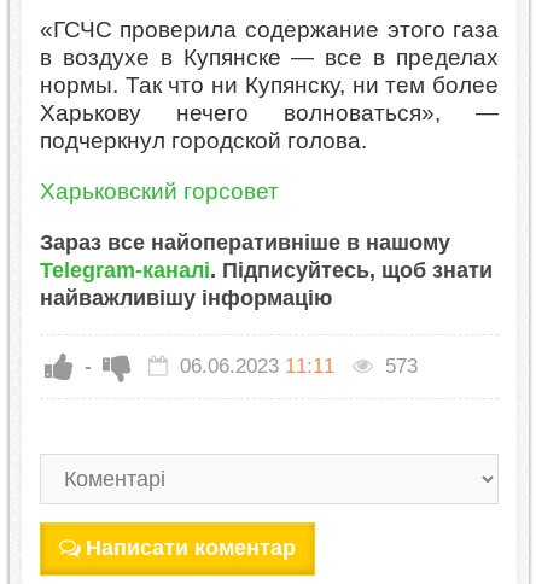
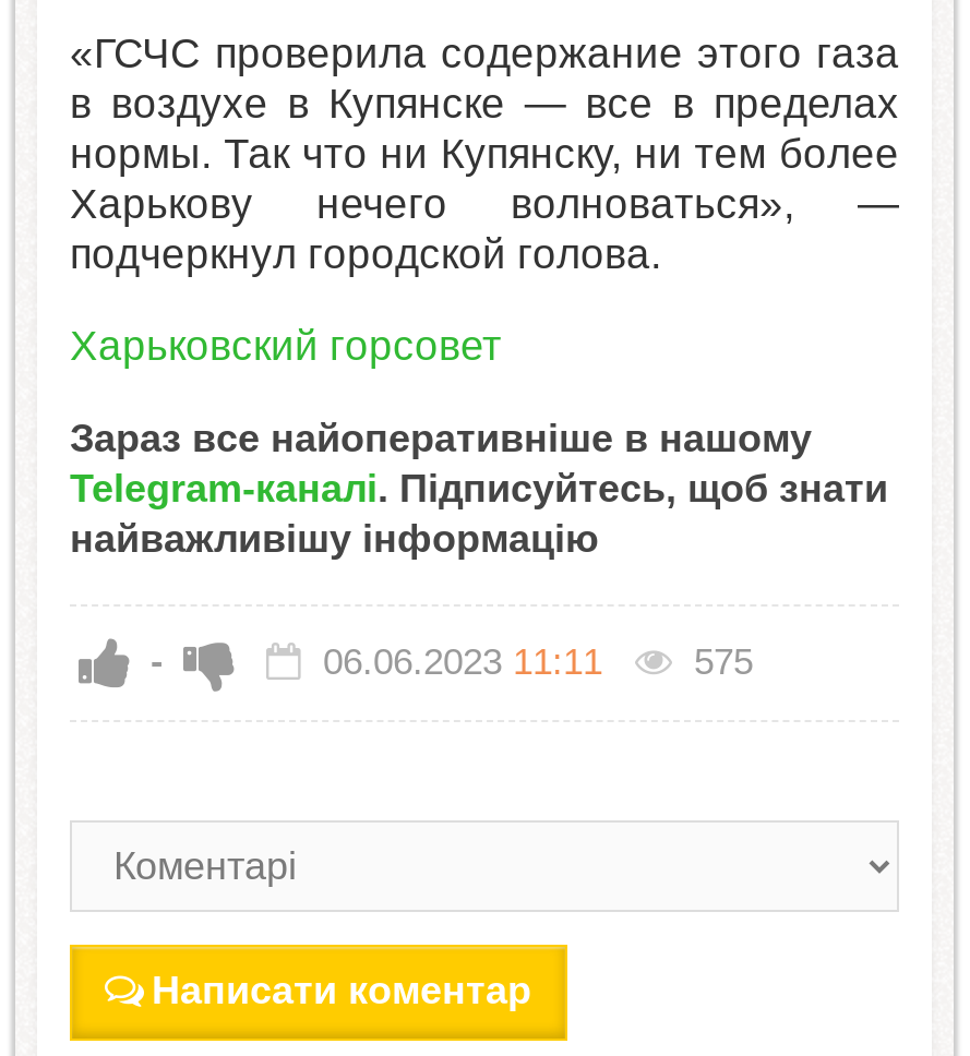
[180,355,418,378] 06.06.2023 11:11 573 -> [323,641,753,683] 06.06.2023 11:11 575

